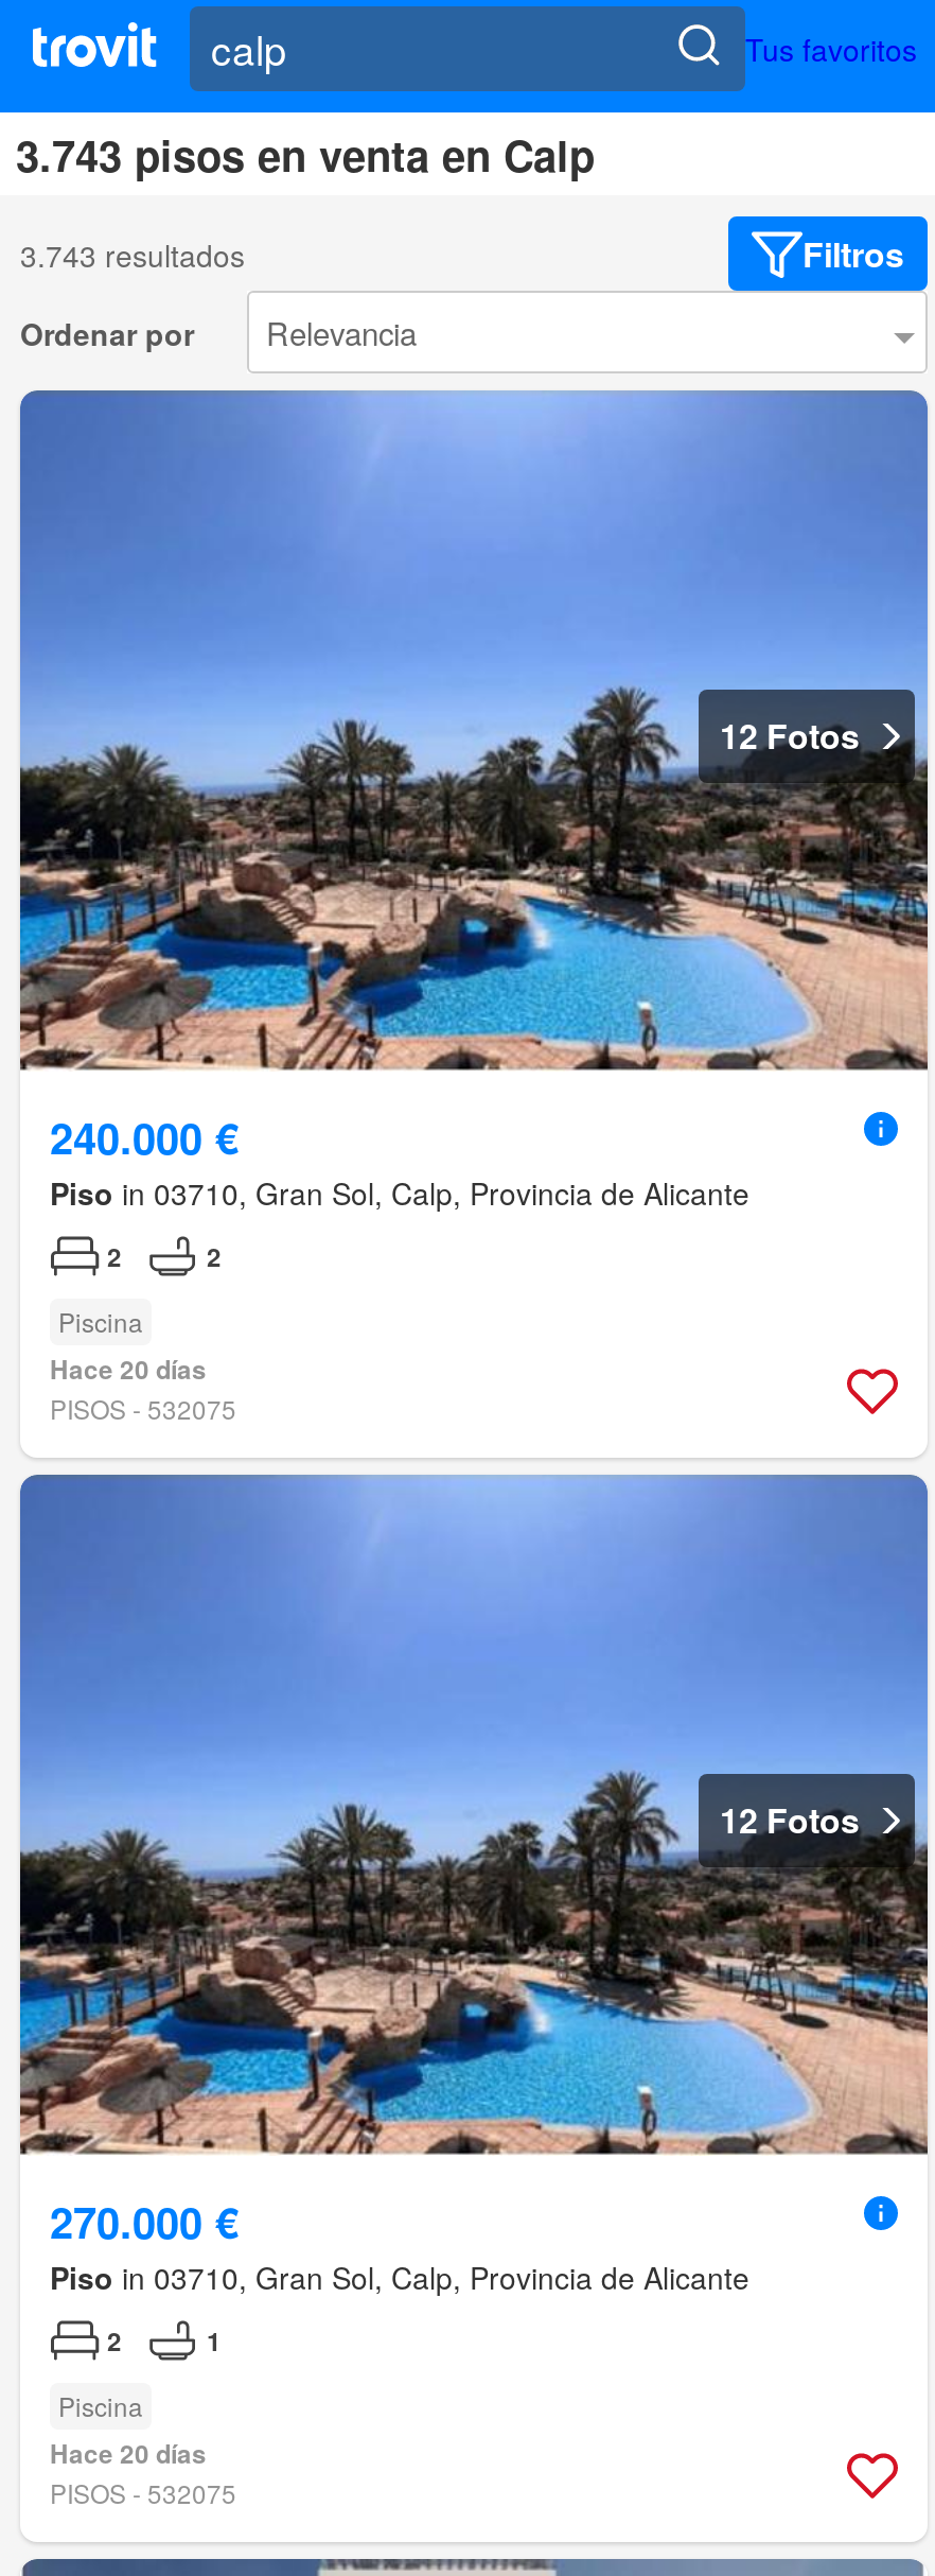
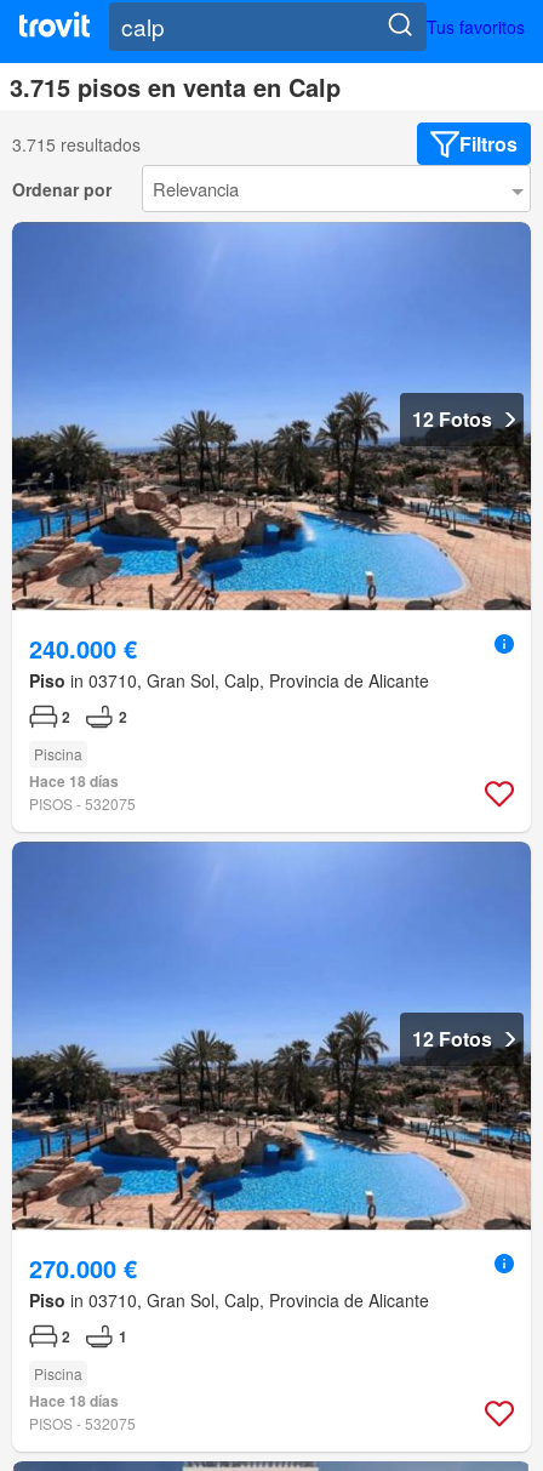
[16,124,595,185] 3.743 pisos en venta en Calp -> [10,70,341,105] 3.715 pisos en venta en Calp
[20,233,245,276] 3.743 resultados -> [12,132,141,156] 3.715 resultados
[50,1350,207,1389] Hace 20 días -> [29,771,119,792] Hace 18 días
[50,2435,207,2473] Hace 20 días -> [29,1390,119,1412] Hace 18 días

